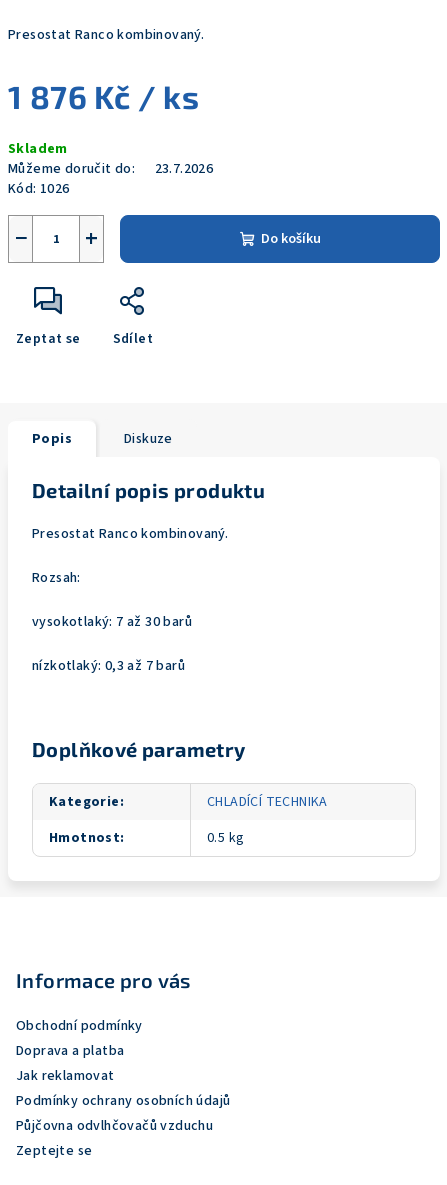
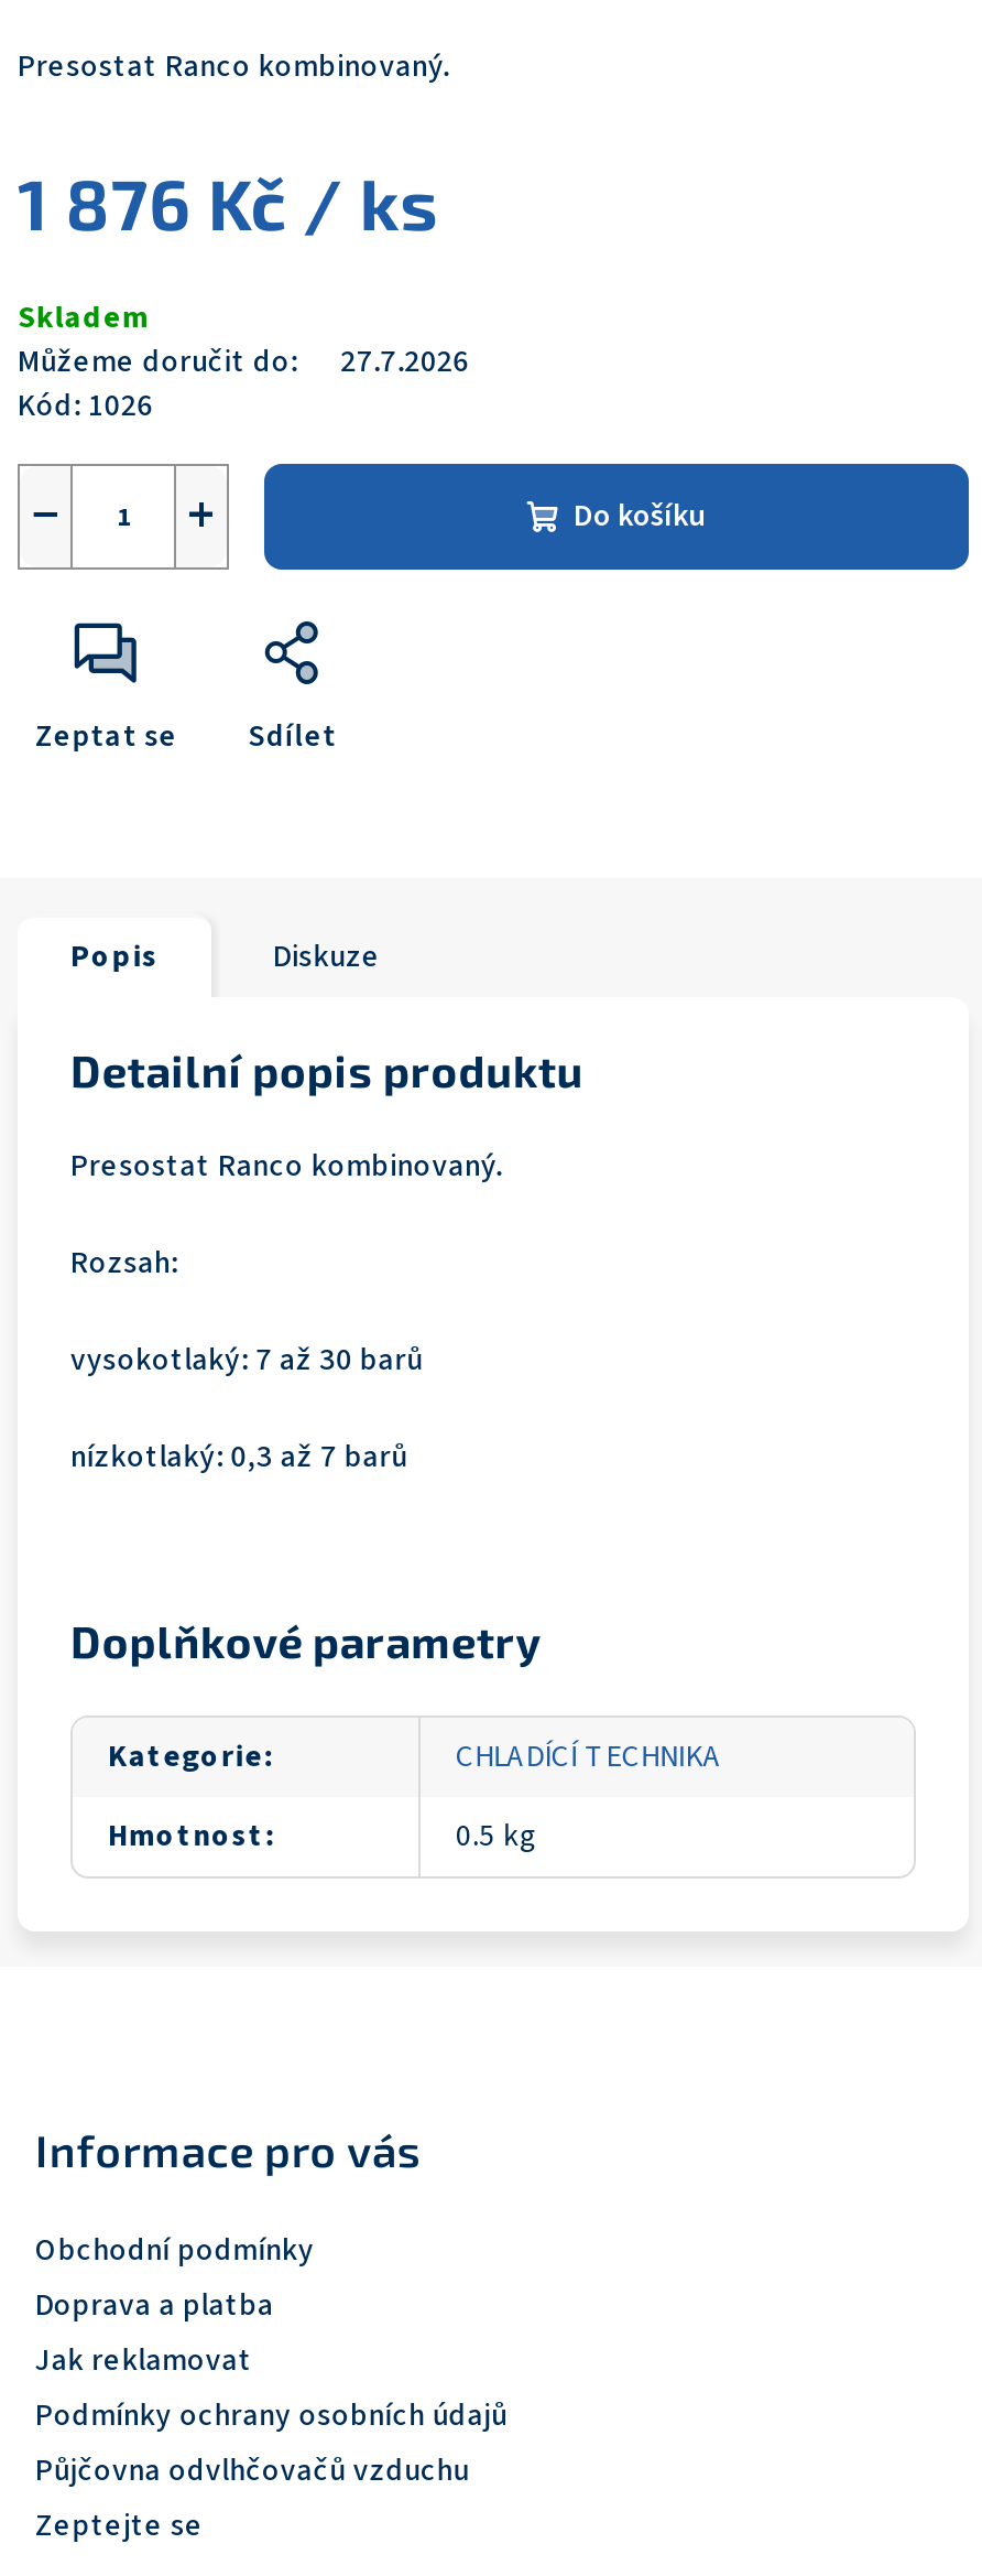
[8,159,213,179] Můžeme doručit do: 23.7.2026 -> [18,340,469,385] Můžeme doručit do: 27.7.2026

